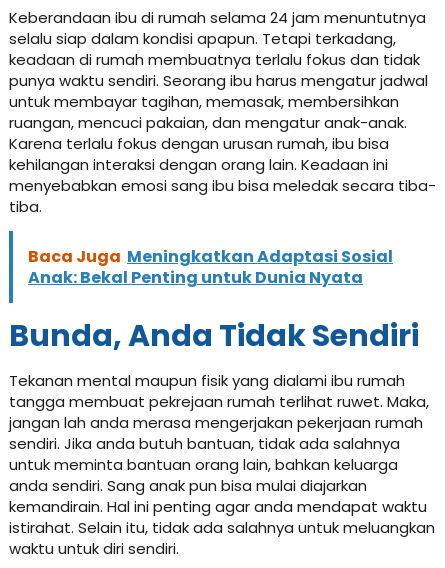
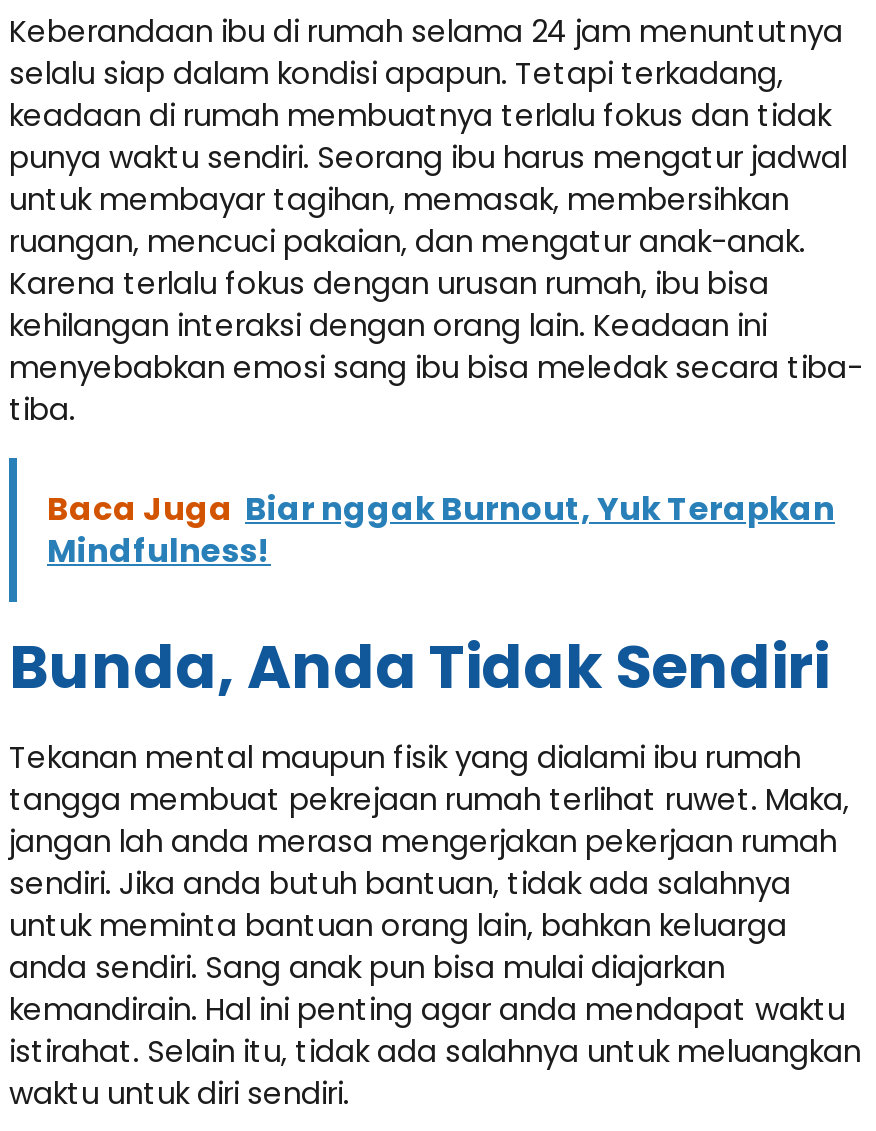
[28,245,393,289] Baca Juga Meningkatkan Adaptasi Sosial | Anak: Bekal Penting untuk Dunia Nyata -> [47,487,835,575] Baca Juga Biar nggak Burnout, Yuk Terapkan | Mindfulness!

